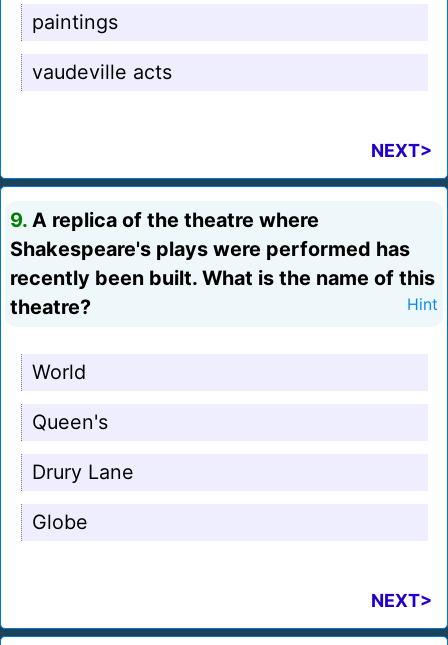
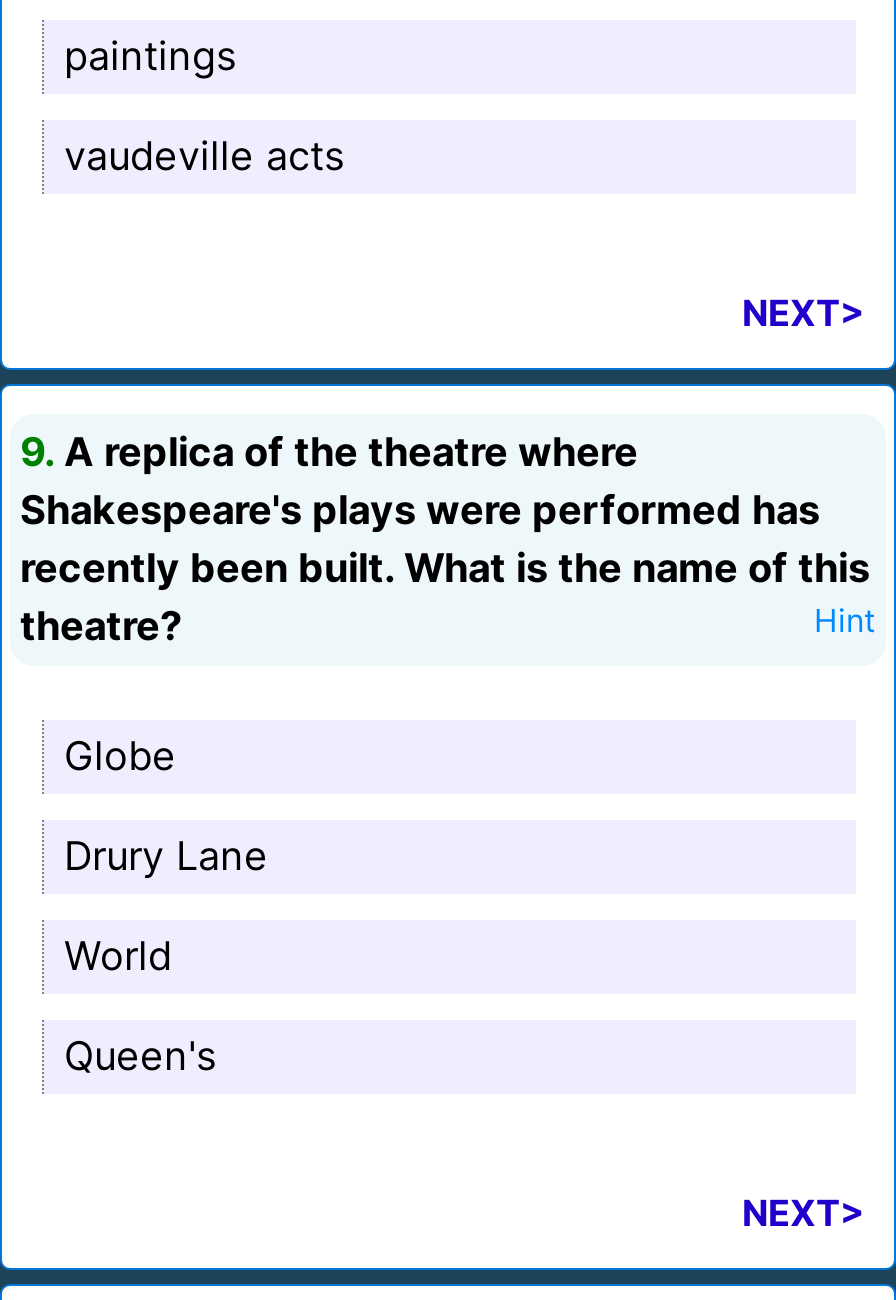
moved [32,360,108,434] -> [64,932,216,1080]: World | Queen's
moved [32,460,134,534] -> [64,732,268,880]: Drury Lane | Globe

